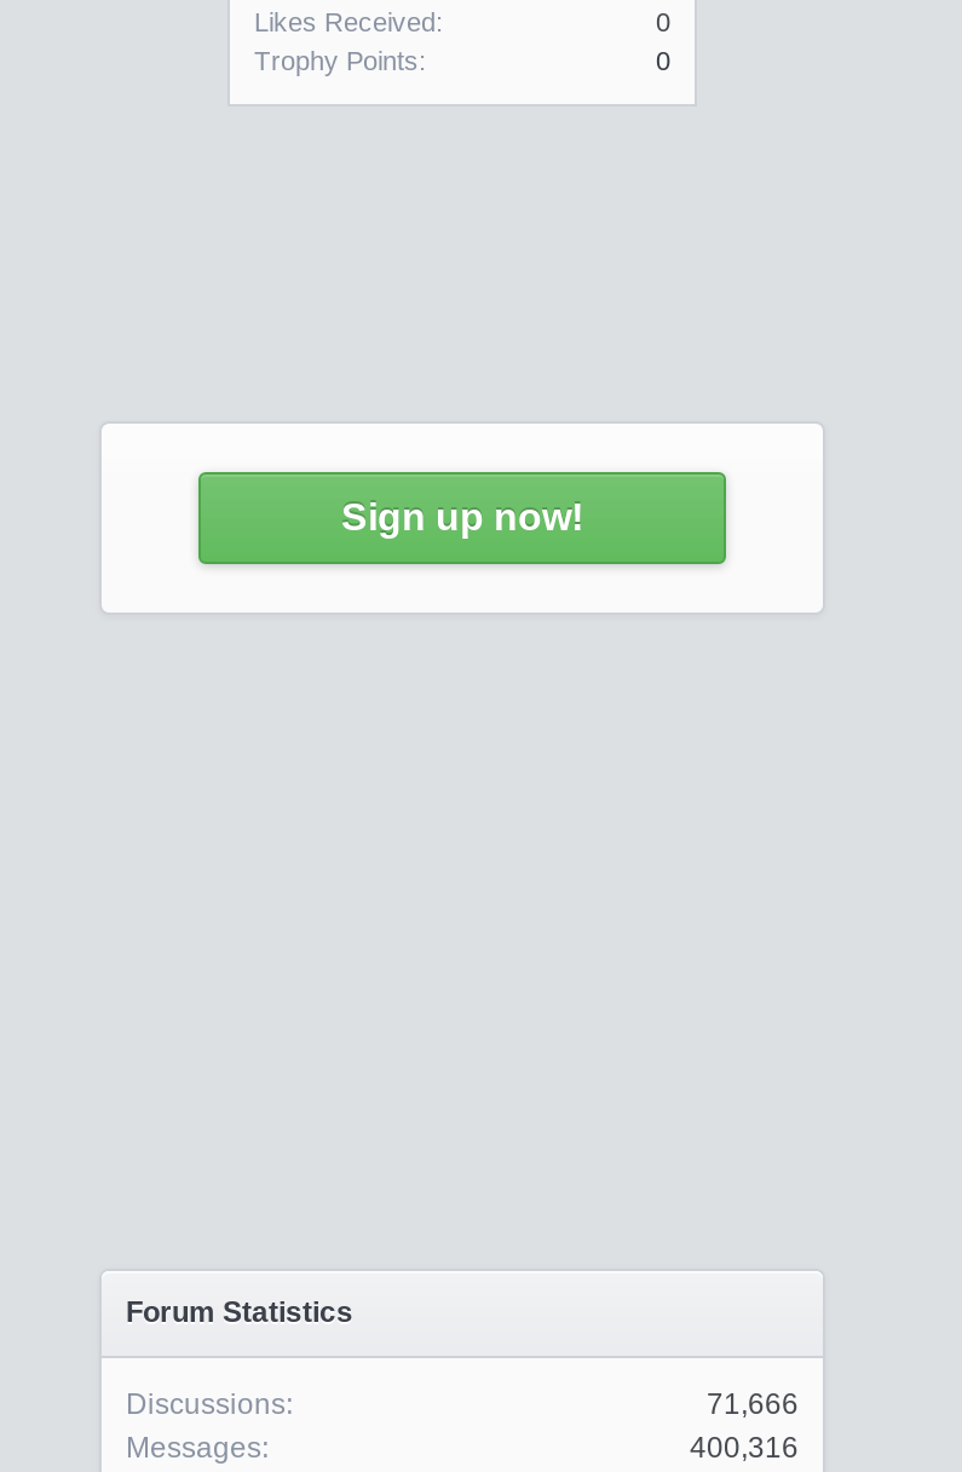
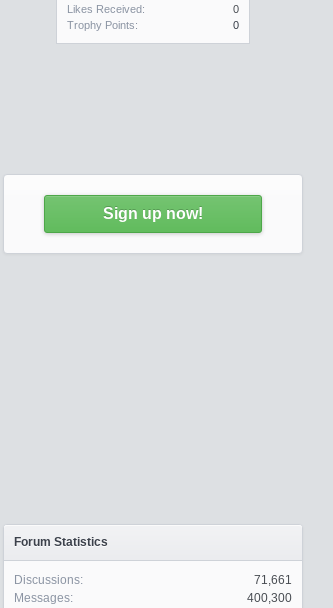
[707,1387,799,1421] 71,666 -> [254,573,292,587] 71,661
[690,1431,799,1465] 400,316 -> [247,591,292,605] 400,300

